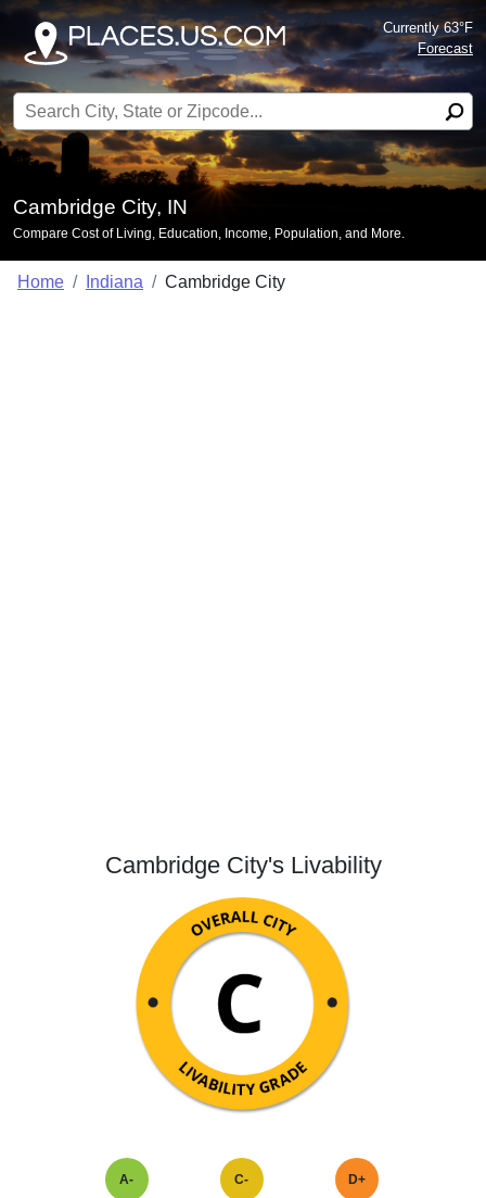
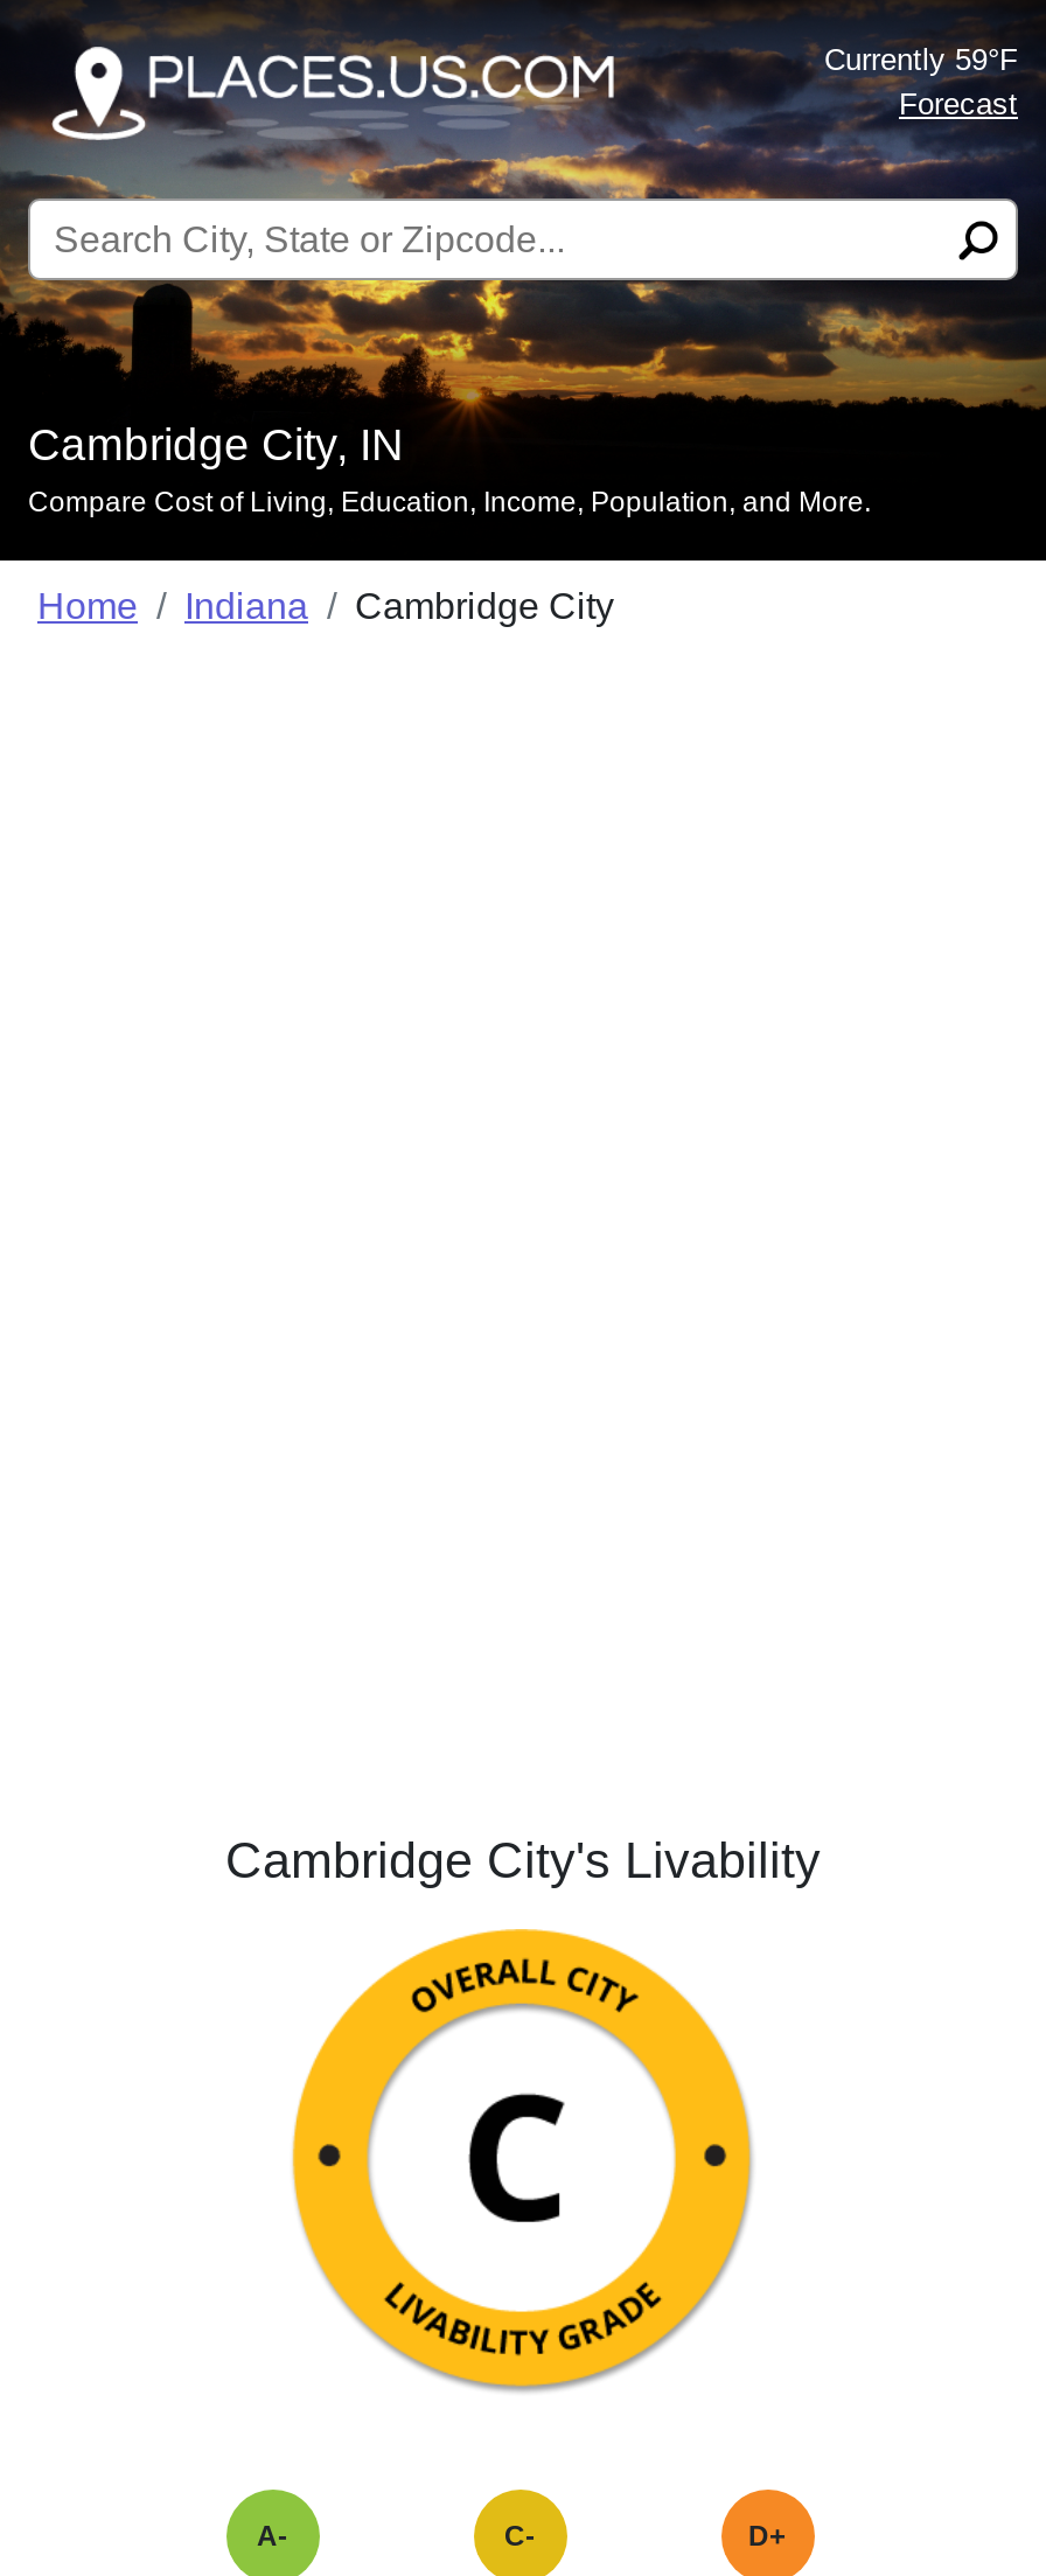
[383,20,473,36] Currently 63°F -> [824,42,1018,77] Currently 59°F

